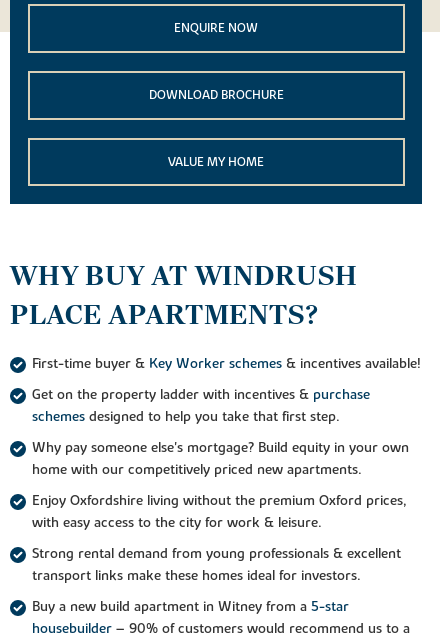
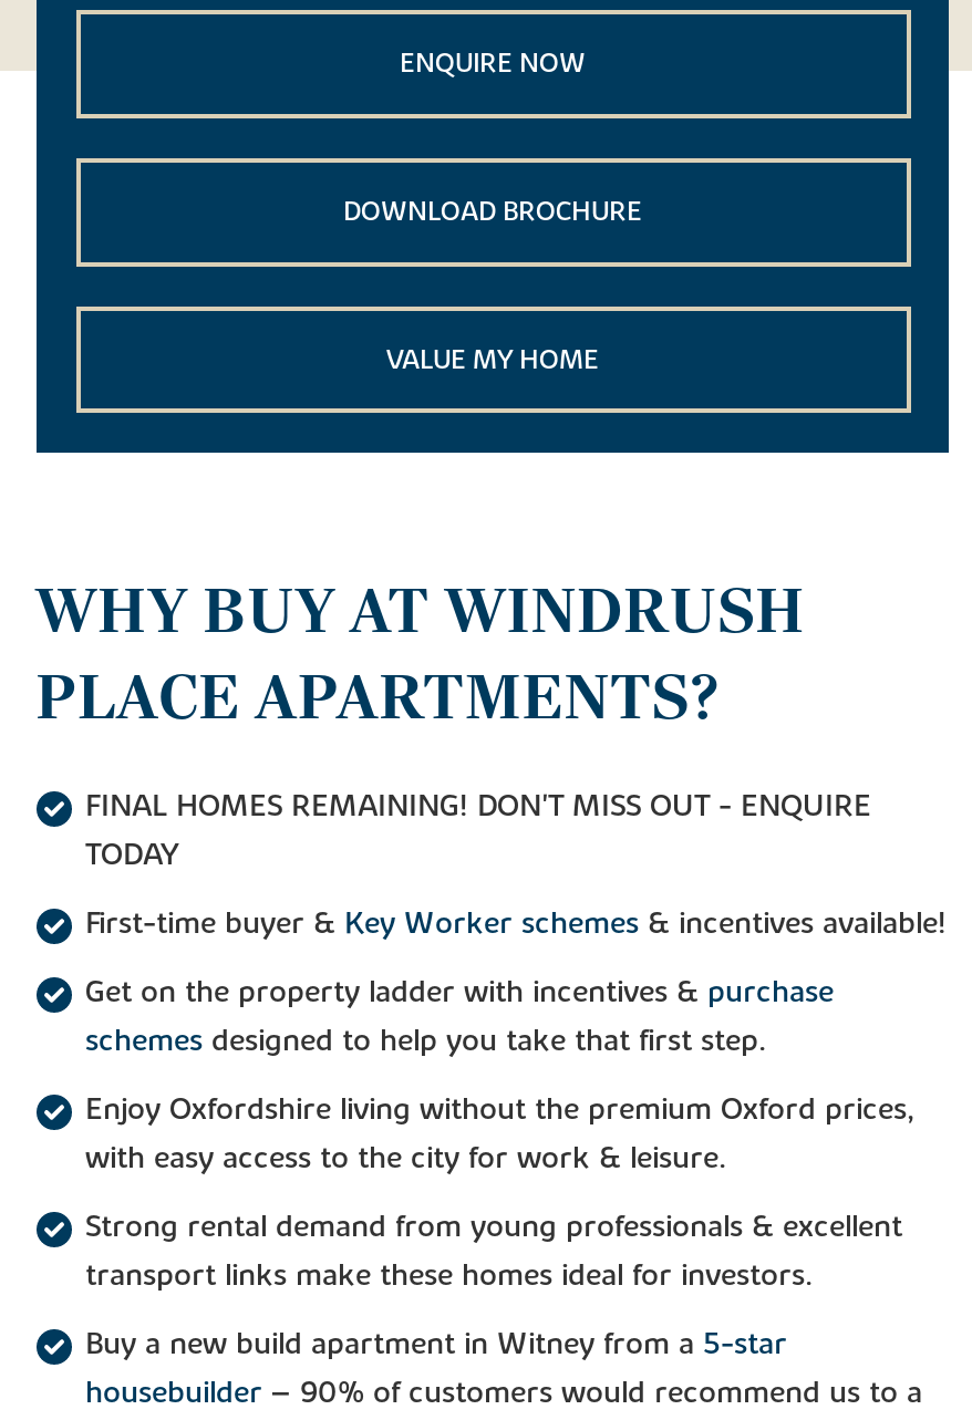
none -> [85,787,871,876] FINAL HOMES REMAINING! DON'T MISS OUT - ENQUIRE | TODAY
moved [32,355,421,426] -> [85,904,946,1061]: First-time buyer & Key Worker schemes & incentives available! | Get on the property ladder with incentives & purchase | schemes designed to help you take that first step.
[32,439,409,479] Why pay someone else's mortgage? Build equity in your own | home with our competitively priced new apartments. -> none

